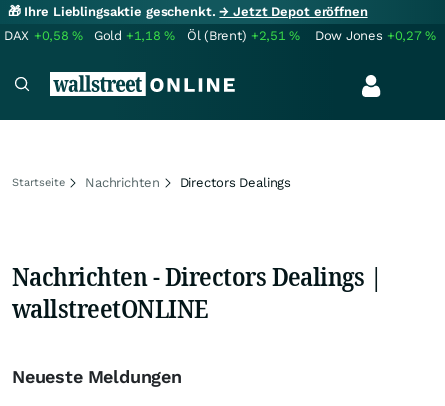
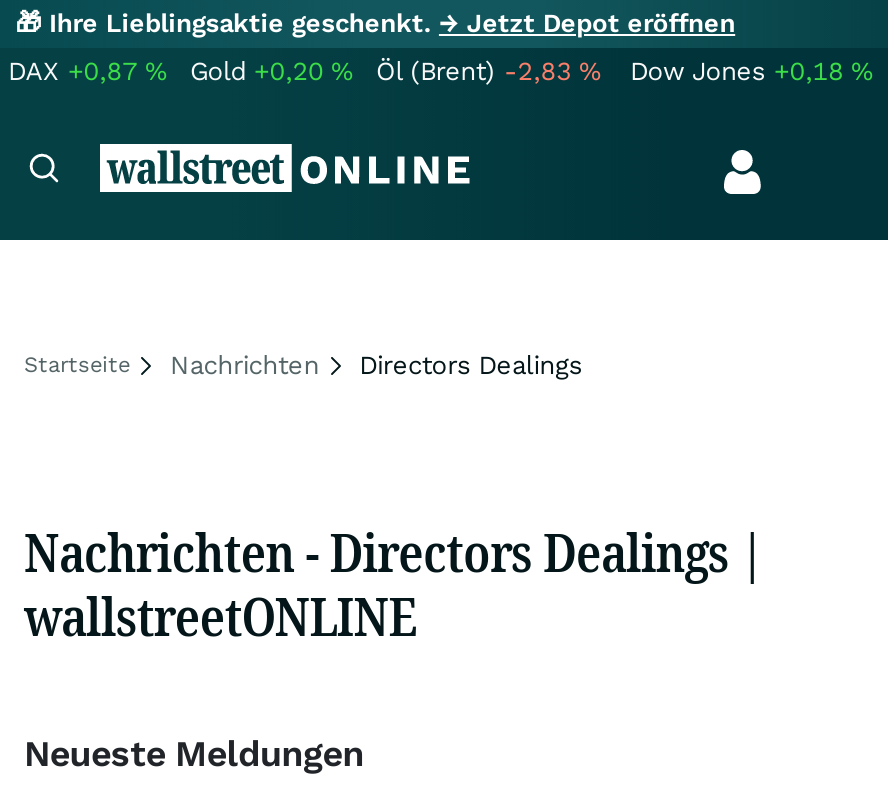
[4,28,83,43] DAX +0,58% -> [8,56,166,86] DAX +0,87%
[94,28,175,43] Gold +1,18% -> [190,56,352,86] Gold +0,20%
[187,28,300,43] Öl (Brent) +2,51% -> [376,56,600,86] Öl (Brent) -2,83%
[315,28,436,43] Dow Jones +0,27% -> [630,56,872,86] Dow Jones +0,18%

